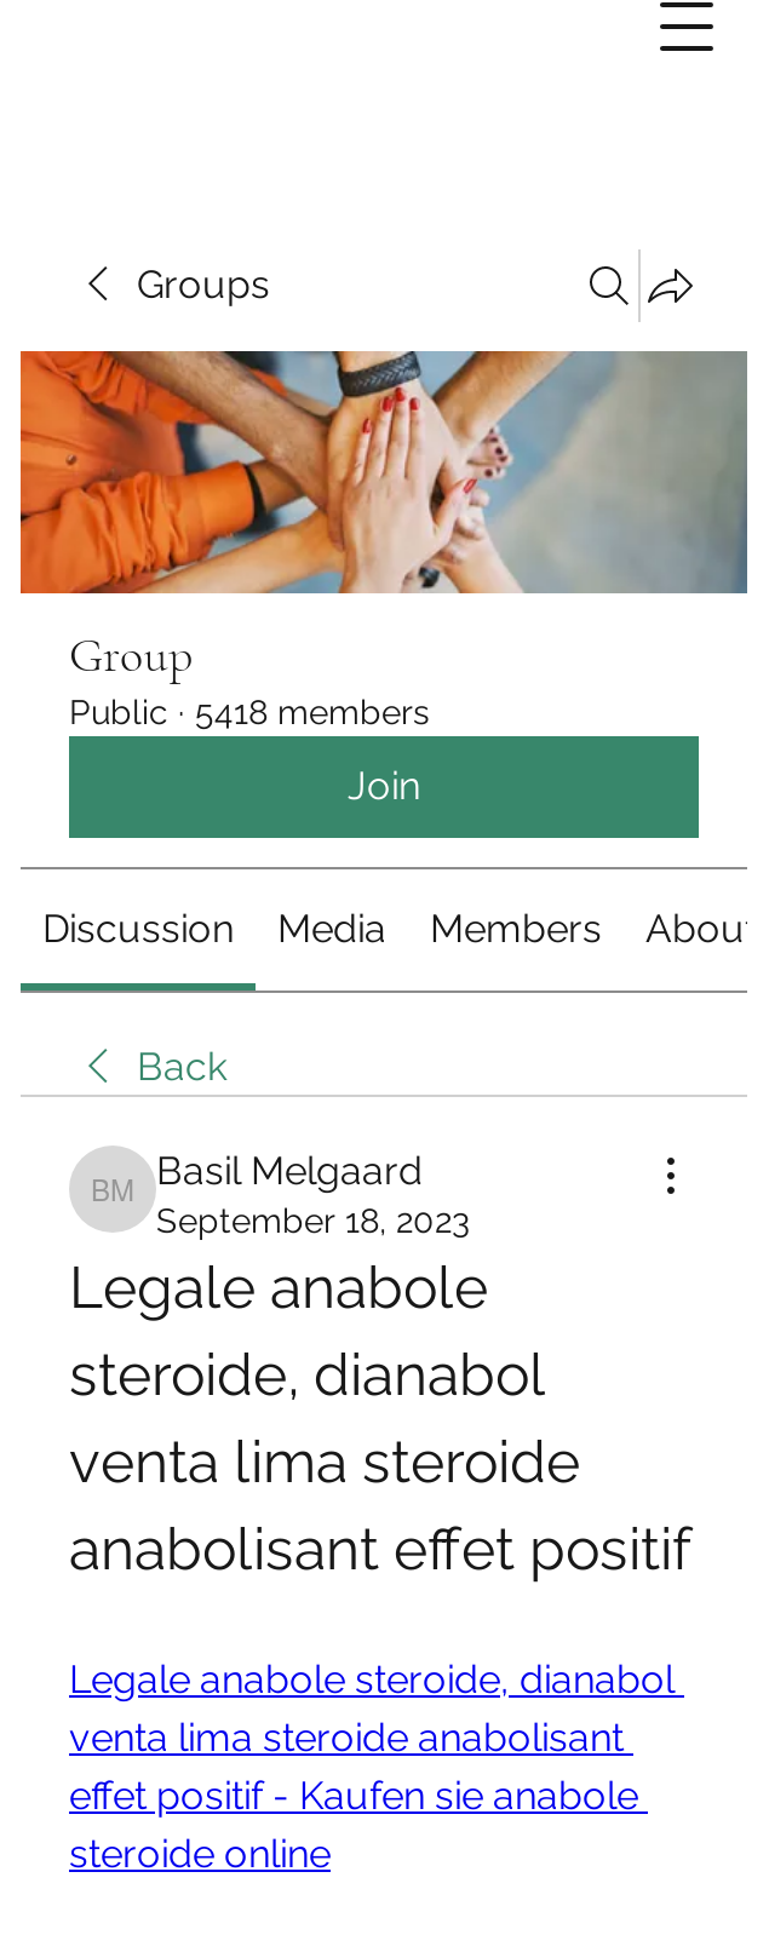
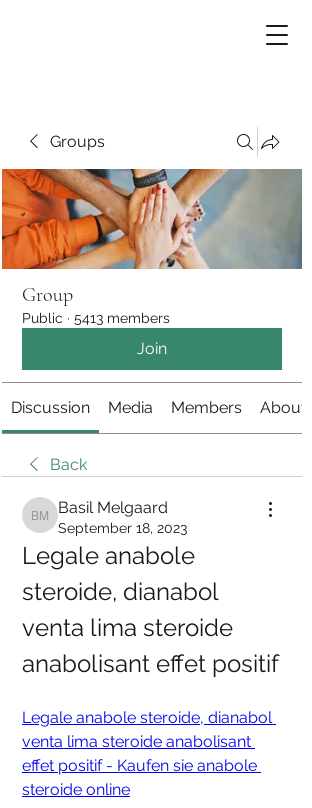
[69,693,430,731] Public · 5418 members -> [22,310,170,326] Public · 5413 members

